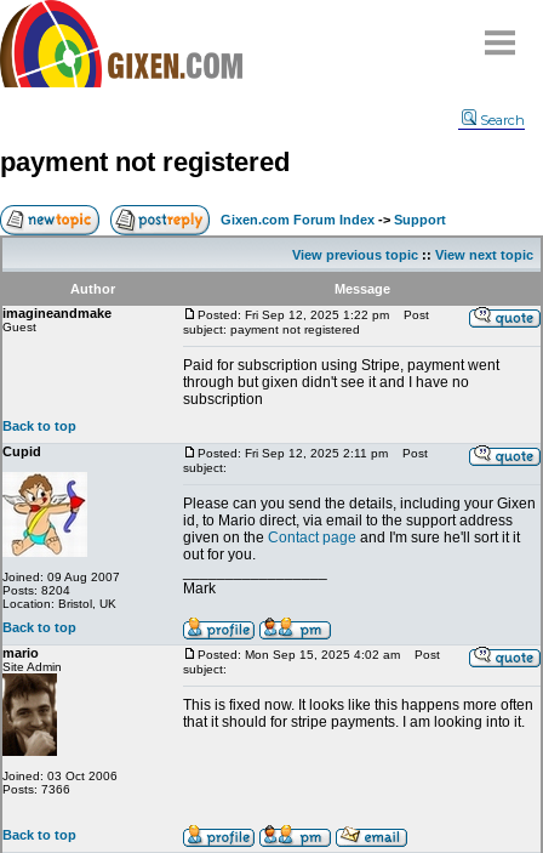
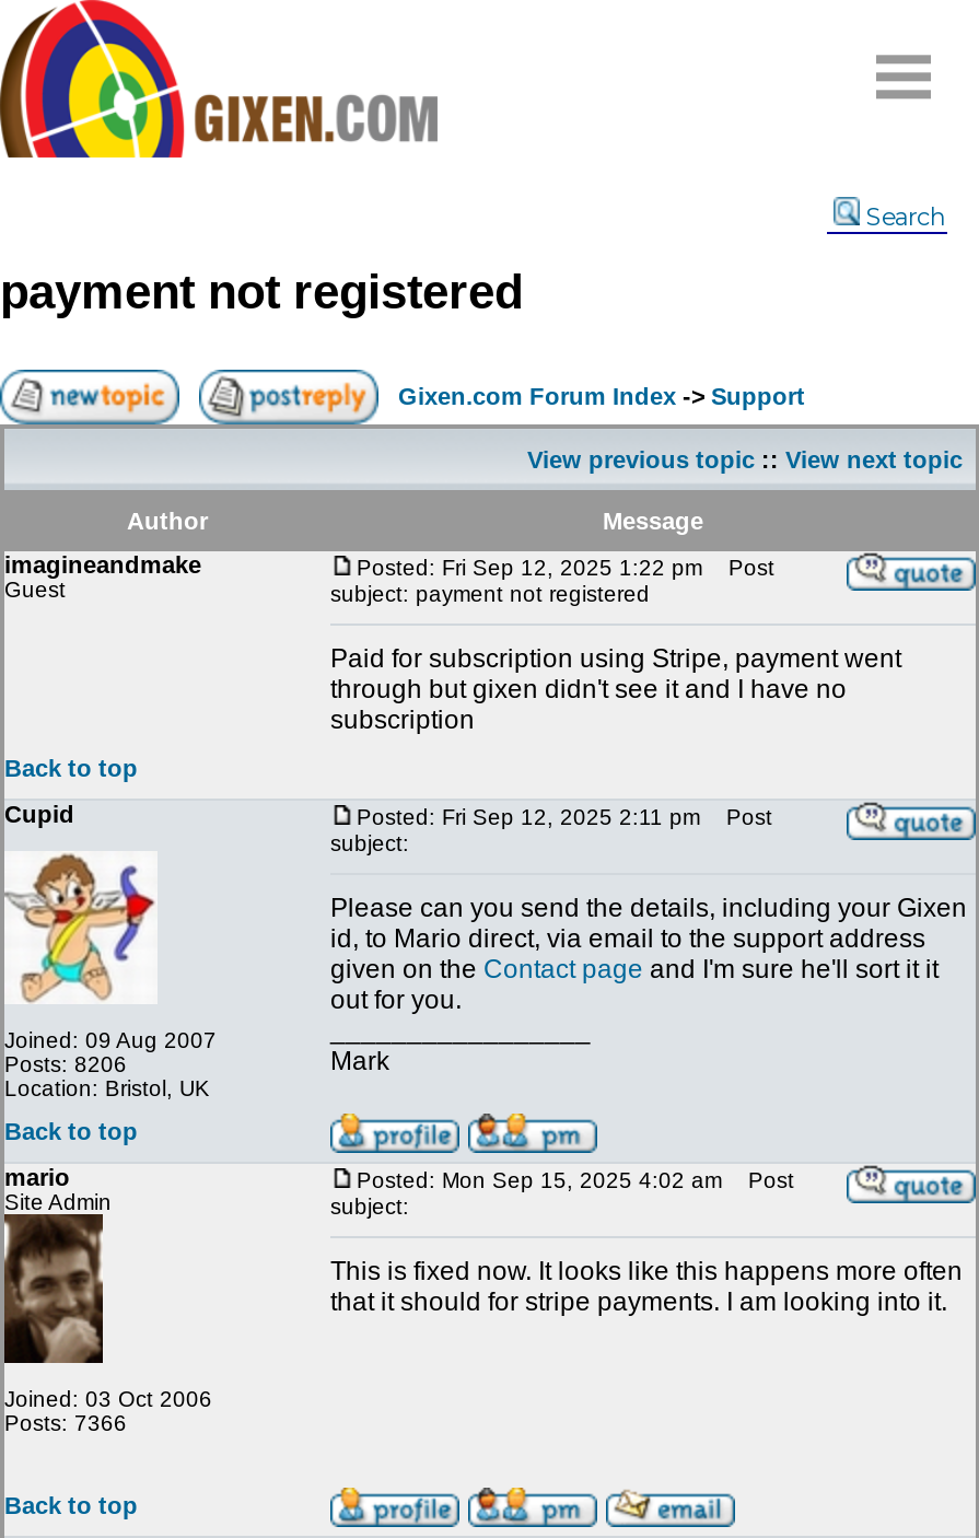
[2,584,70,597] Posts: 8204 -> [4,1052,127,1076] Posts: 8206

